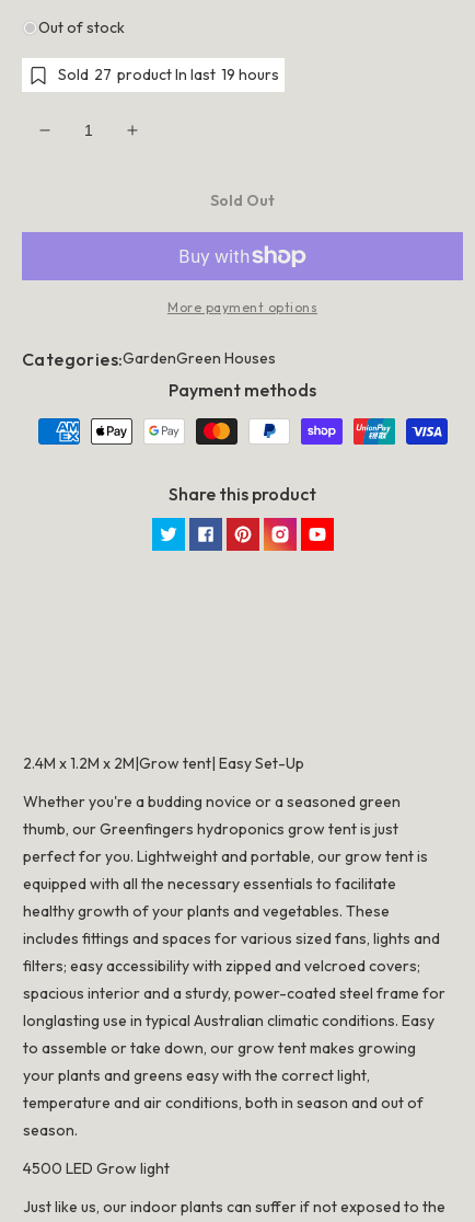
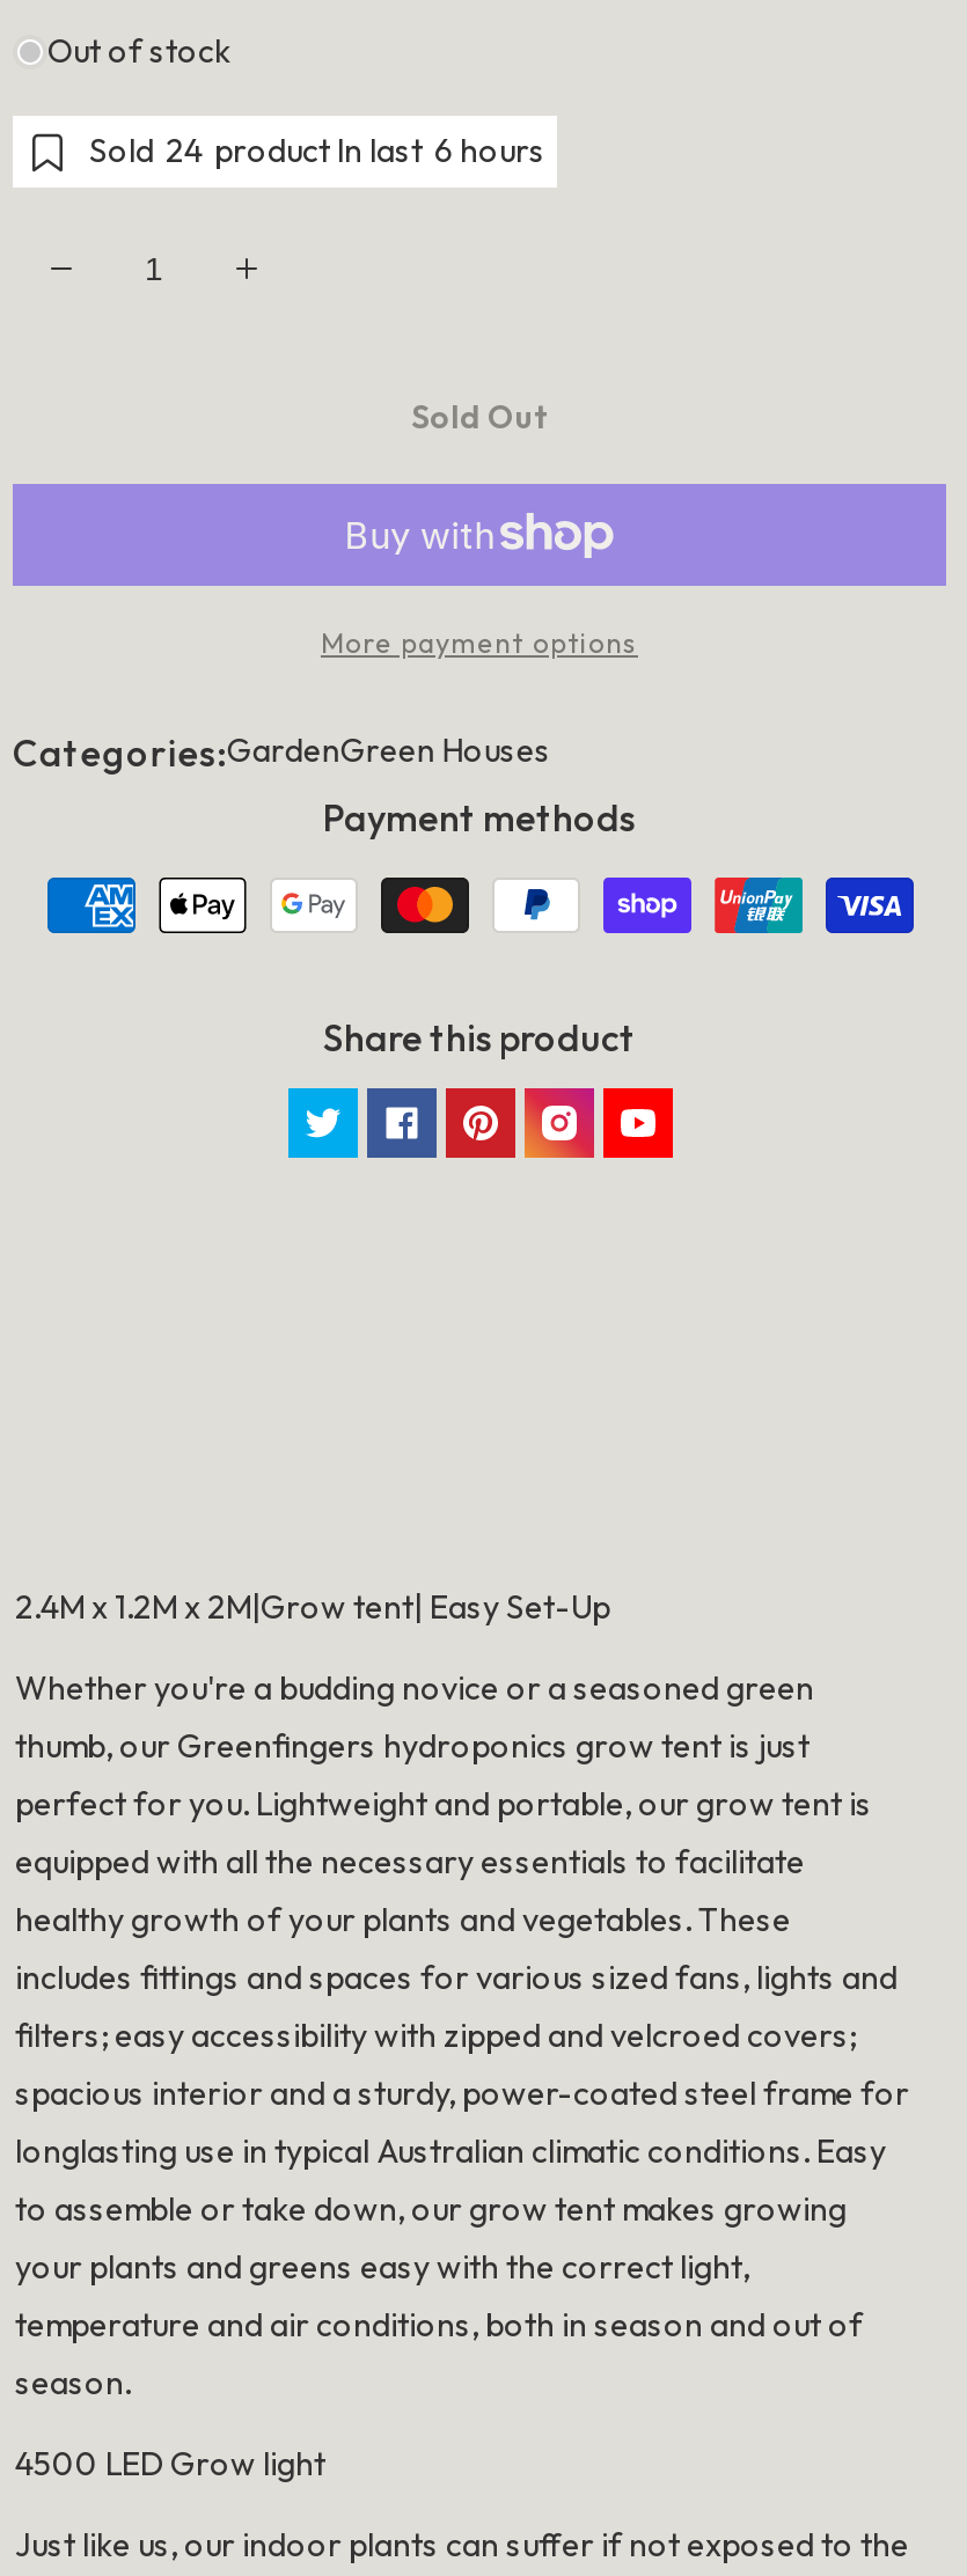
[58,64,279,84] Sold 27 product In last 19 hours -> [89,129,545,171] Sold 24 product In last 6 hours

